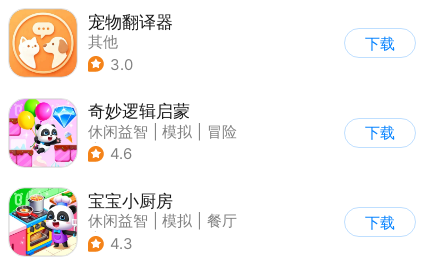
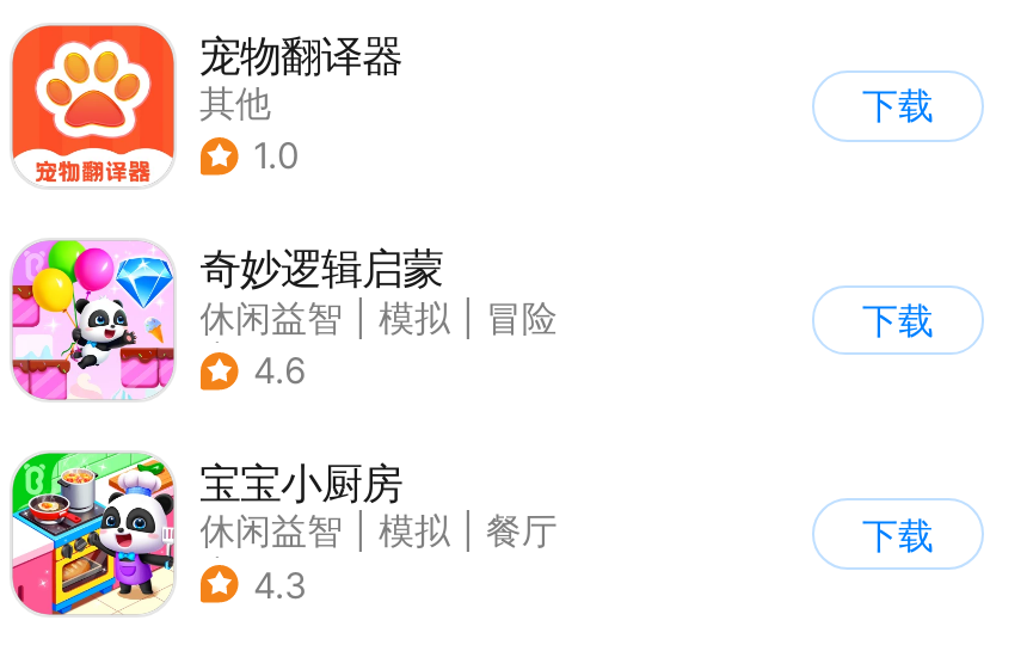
[9,9,133,78] [image] | 3.0 -> [12,25,298,188] [image] | 1.0

